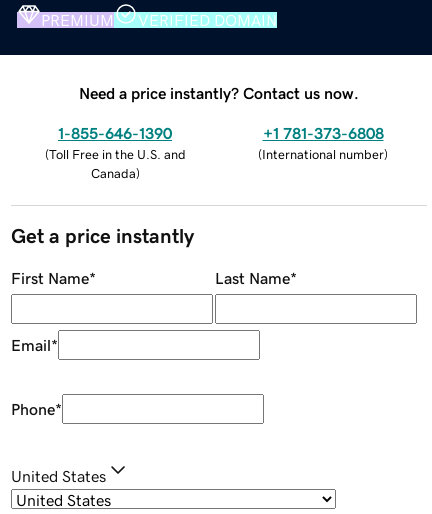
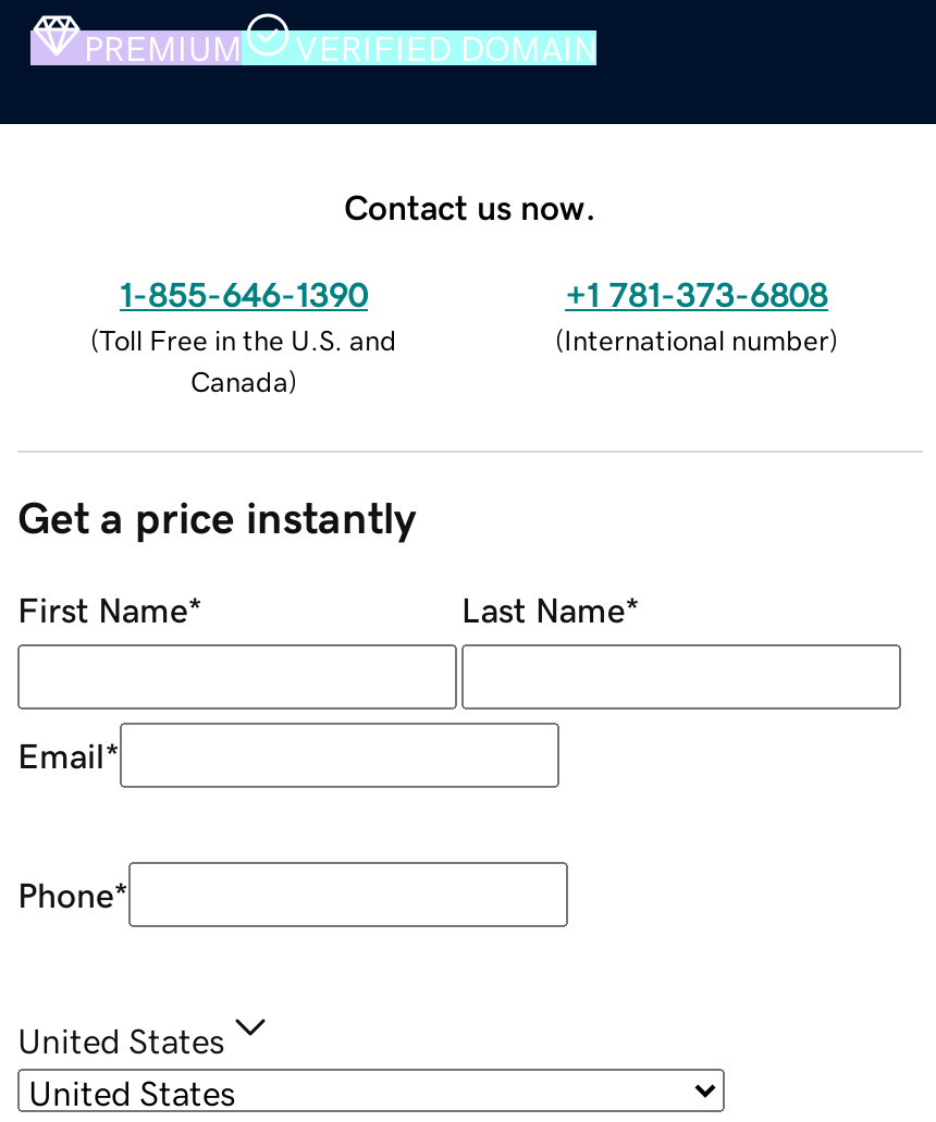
[79,85,359,101] Need a price instantly? Contact us now. -> [344,188,596,223] Contact us now.

